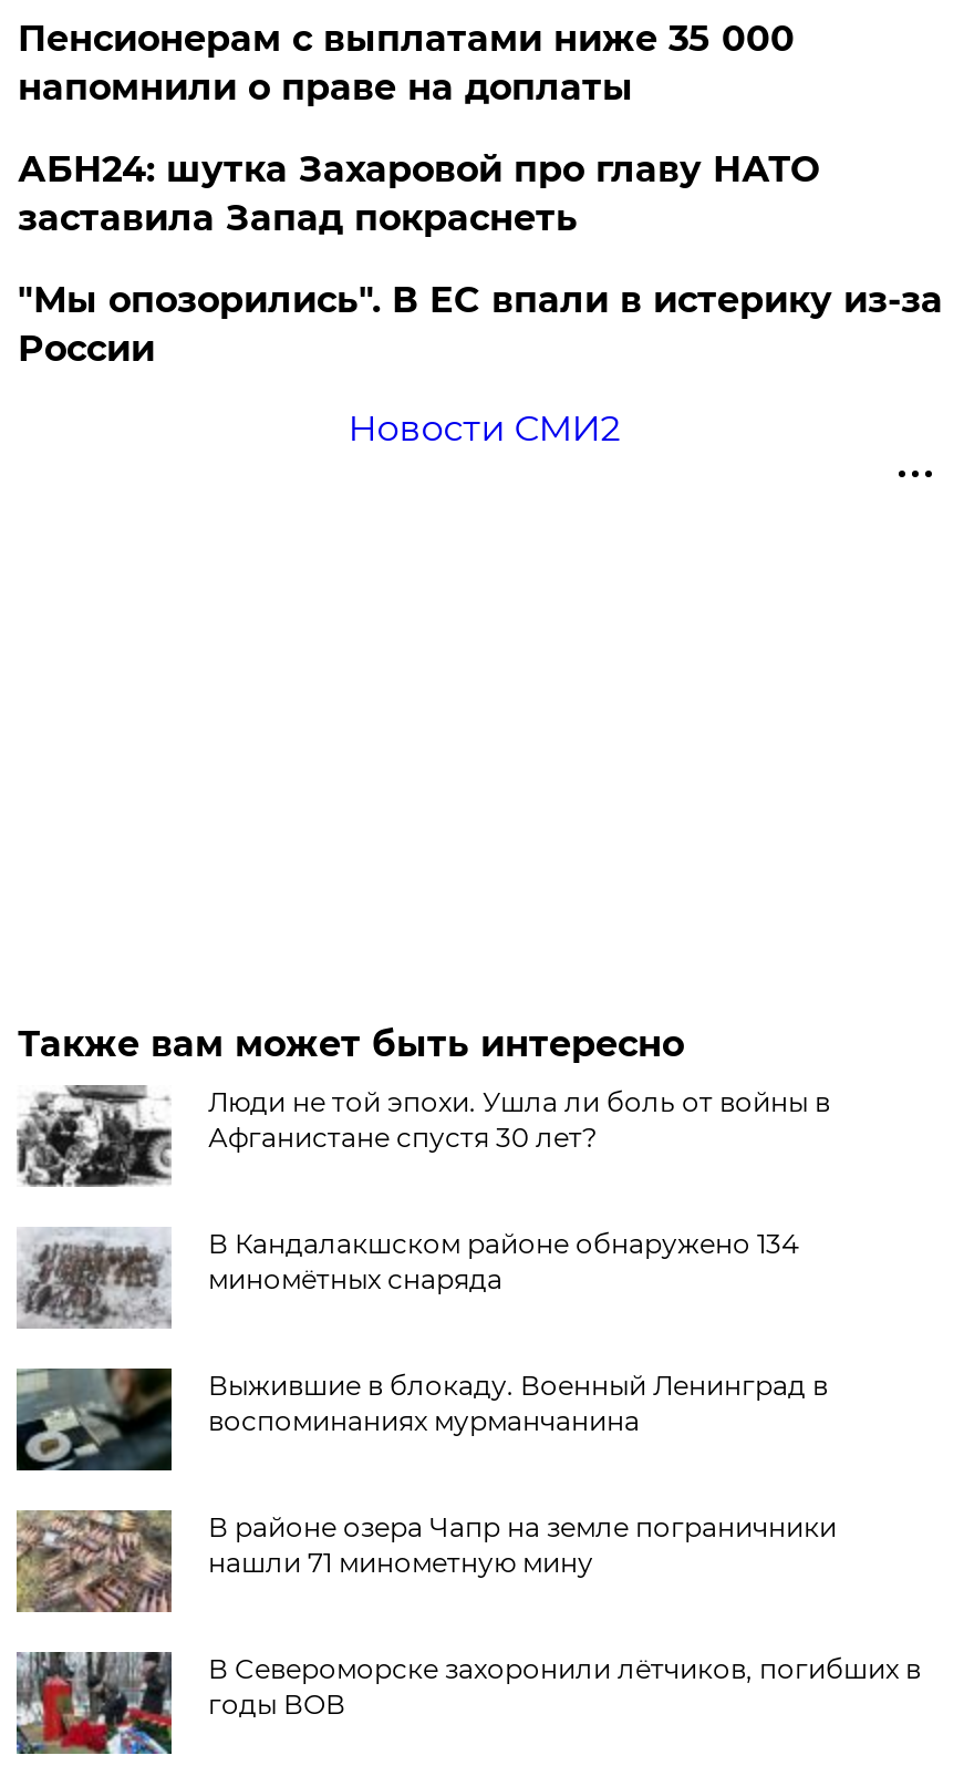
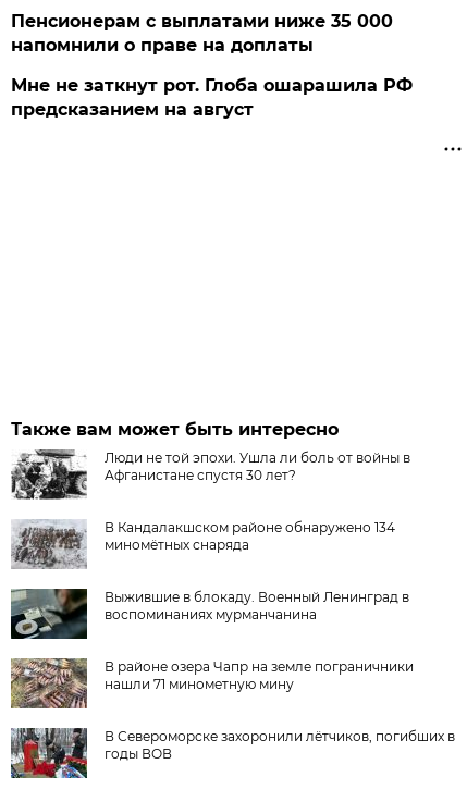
[17,148,943,449] АБН24: шутка Захаровой про главу НАТО | заставила Запад покраснеть | "Мы опозорились". В ЕС впали в истерику из-за | России | Новости СМИ2 -> [11,75,413,120] Мне не заткнут рот. Глоба ошарашила РФ | предсказанием на август

